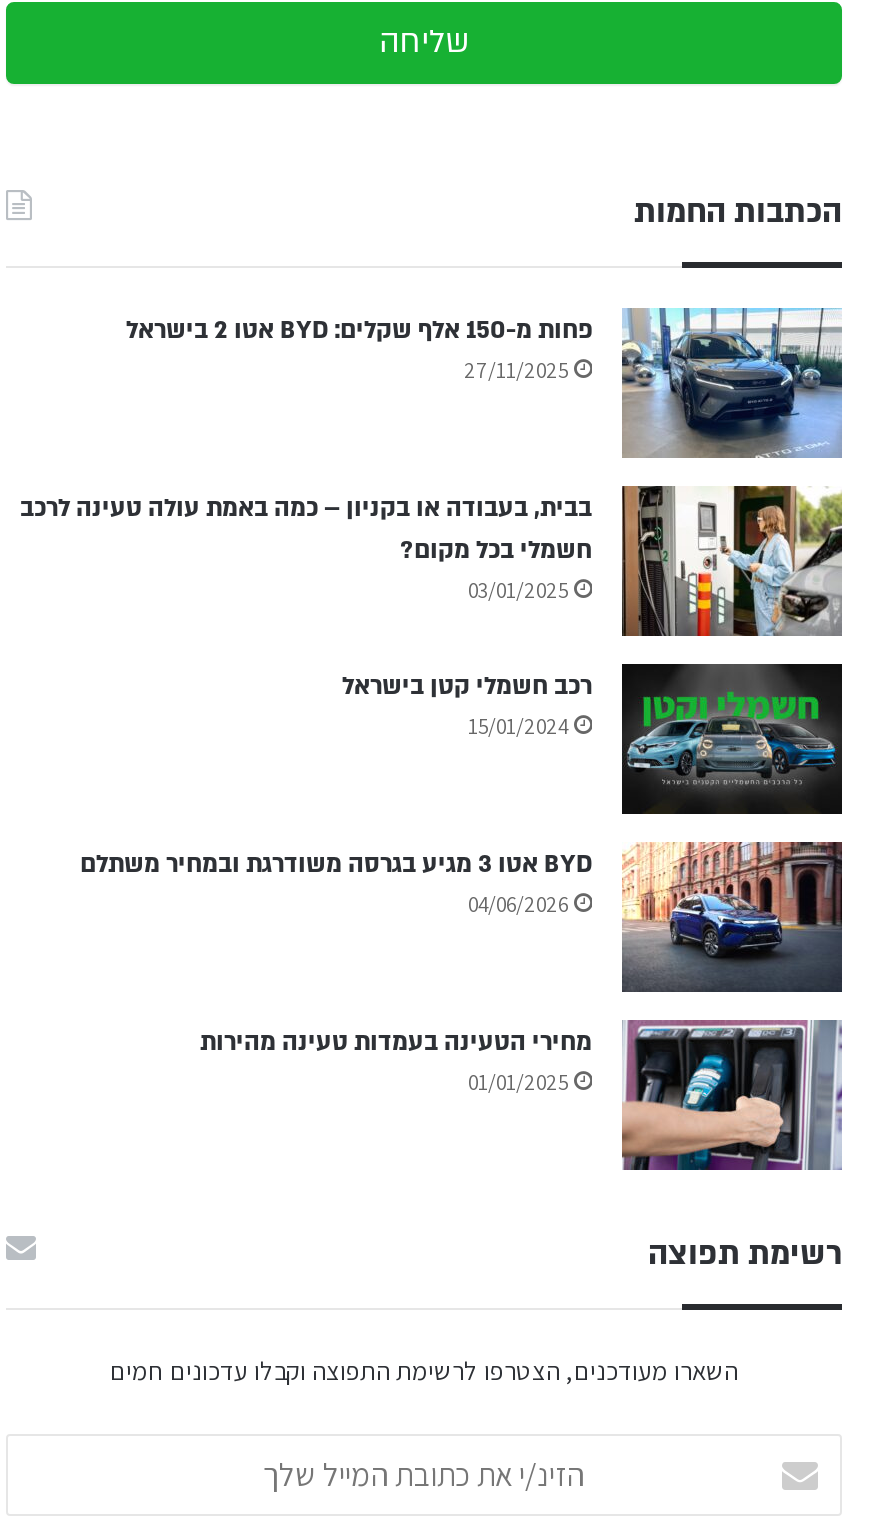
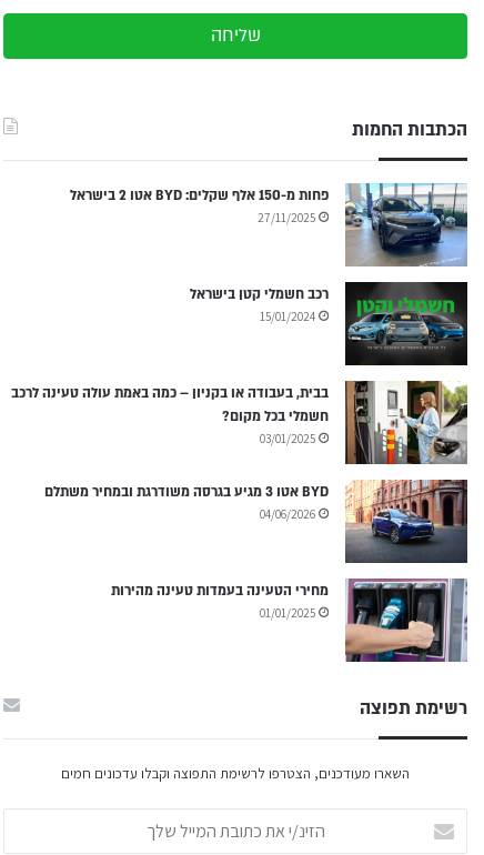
moved [20,483,846,639] -> [11,380,470,466]: [image] | בבית, בעבודה או בקניון – כמה באמת עולה טעינה לרכב | חשמלי בכל מקום? | 03/01/2025
moved [342,661,842,815] -> [190,281,468,365]: [image] | רכב חשמלי קטן בישראל | 15/01/2024

